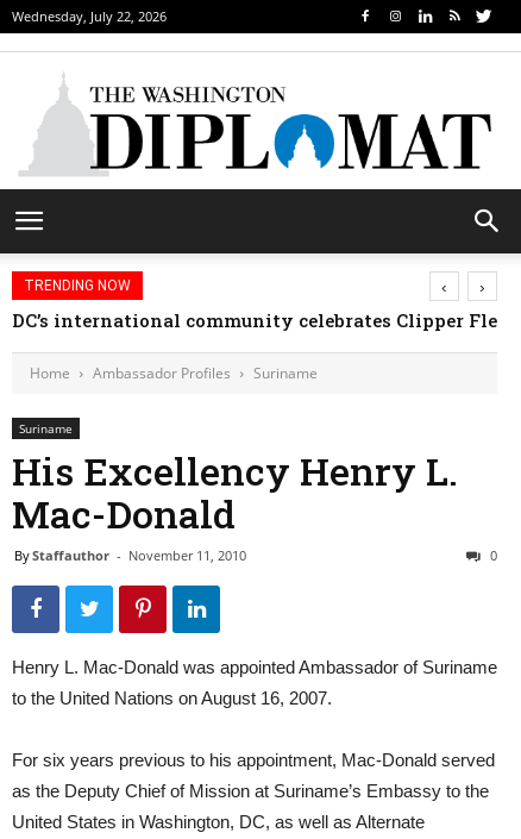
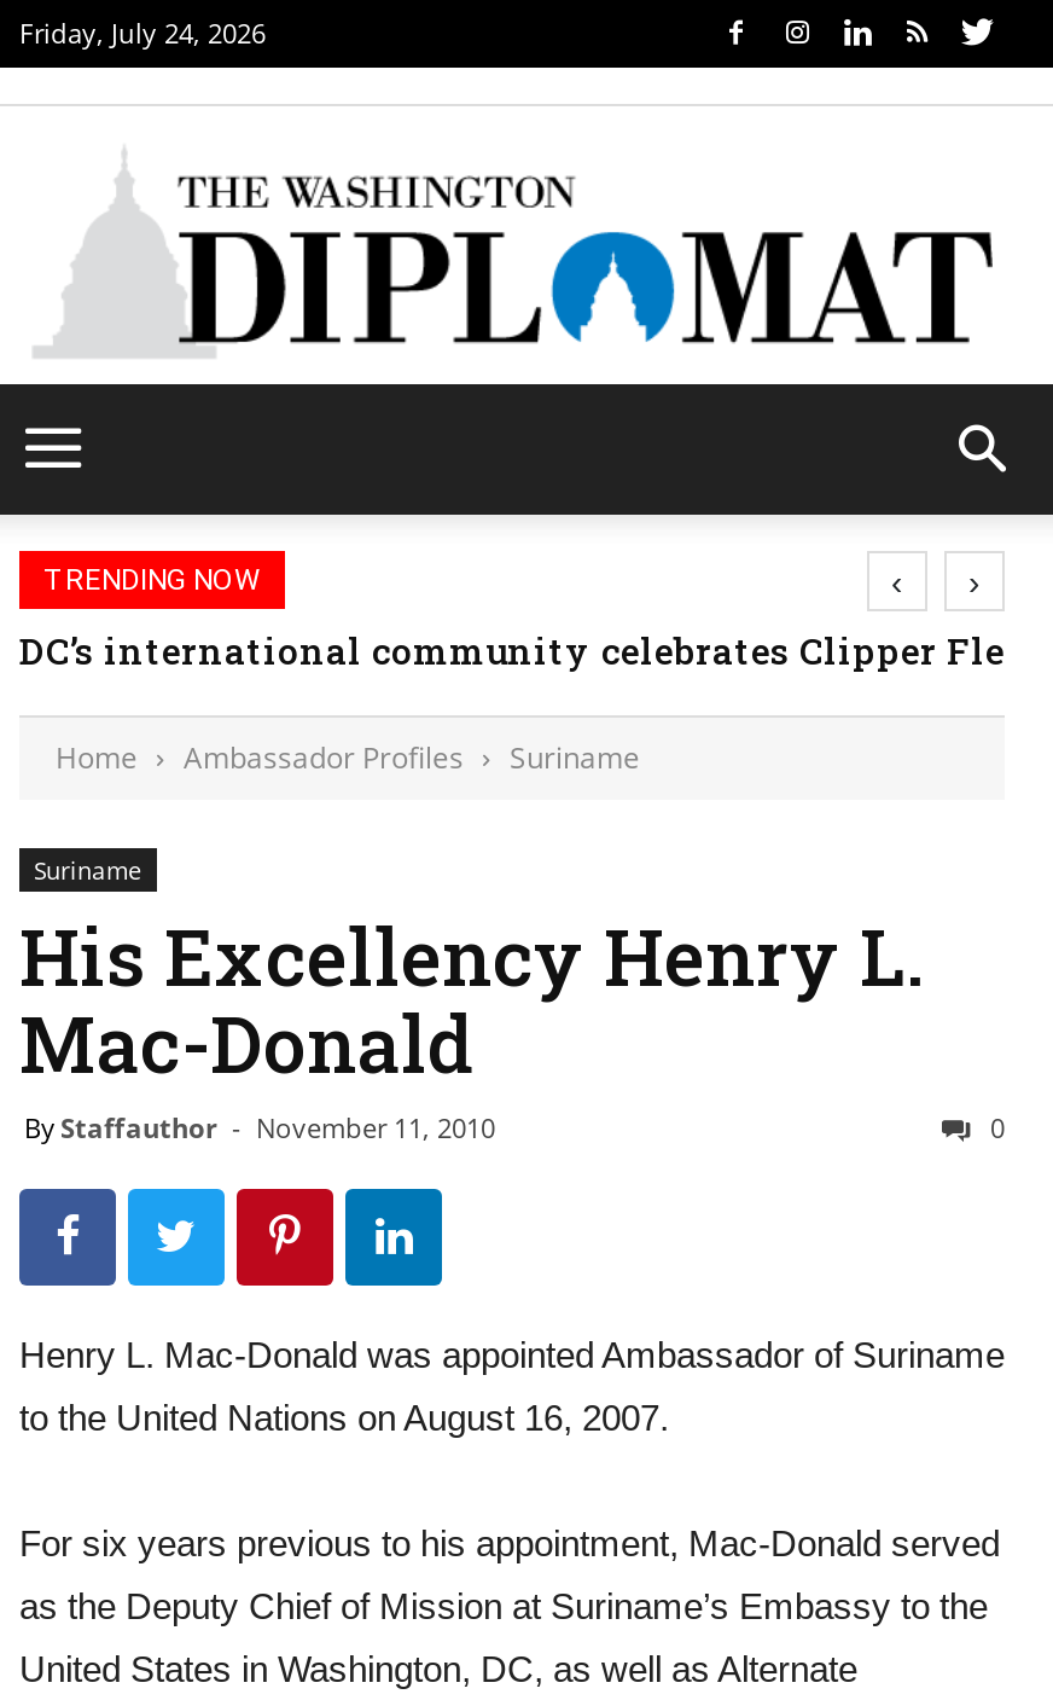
[12,7,167,25] Wednesday, July 22, 2026 -> [19,14,266,51] Friday, July 24, 2026

